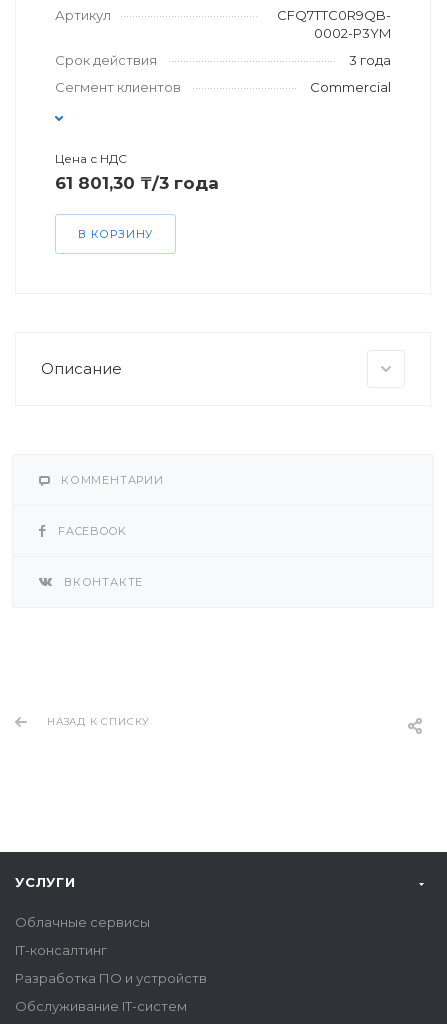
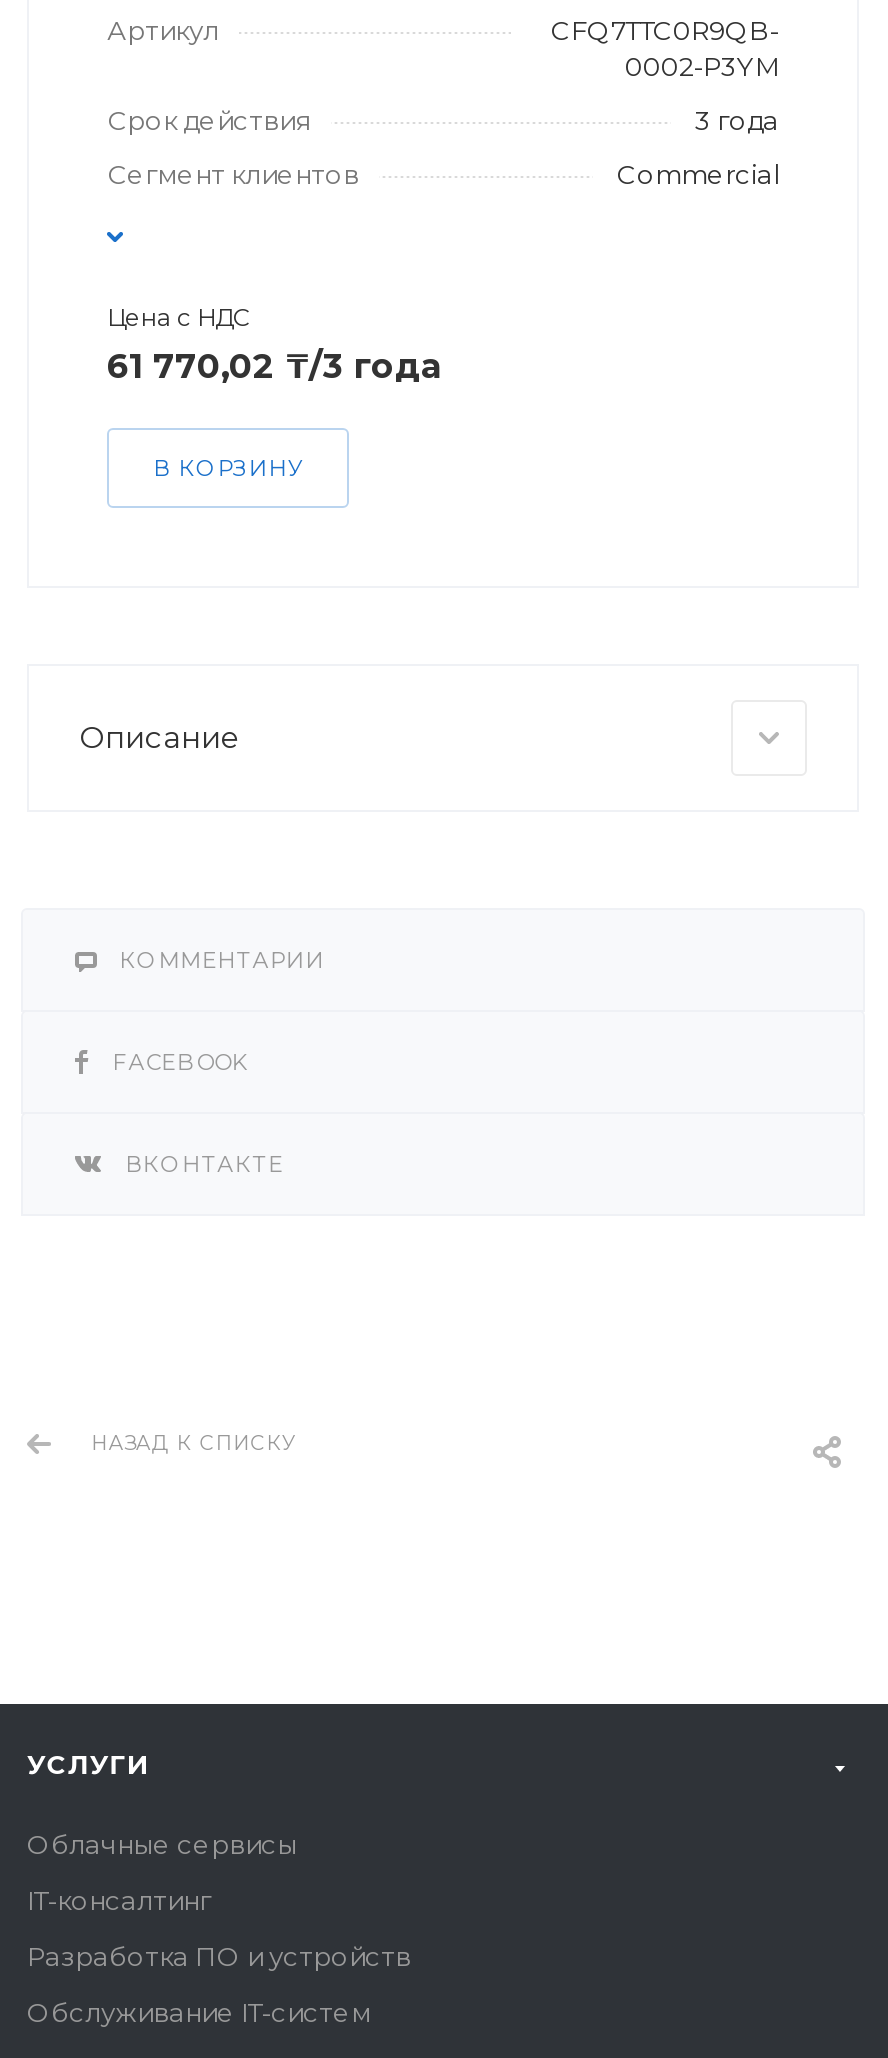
[55,173,219,193] 61 801,30 ₸/3 года -> [107,346,443,386] 61 770,02 ₸/3 года

